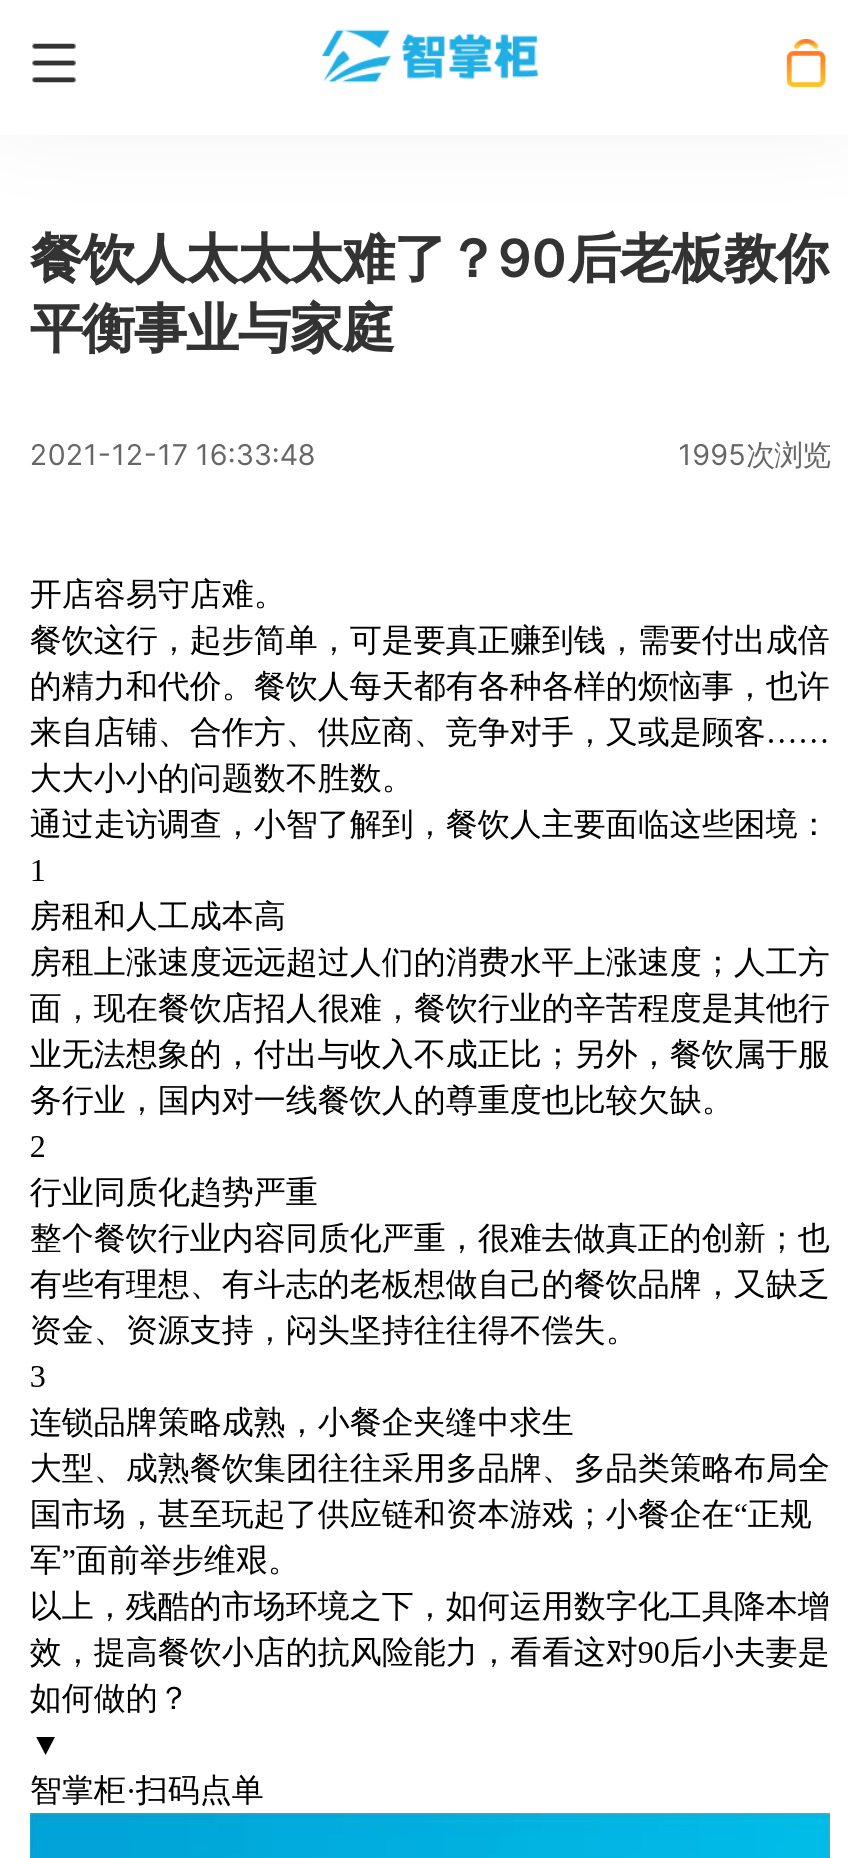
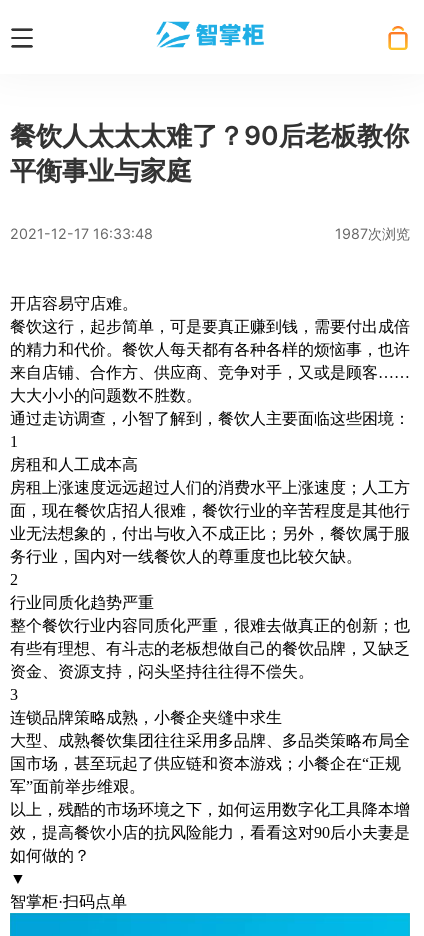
[678,438,830,472] 1995次浏览 -> [335,225,410,242] 1987次浏览

